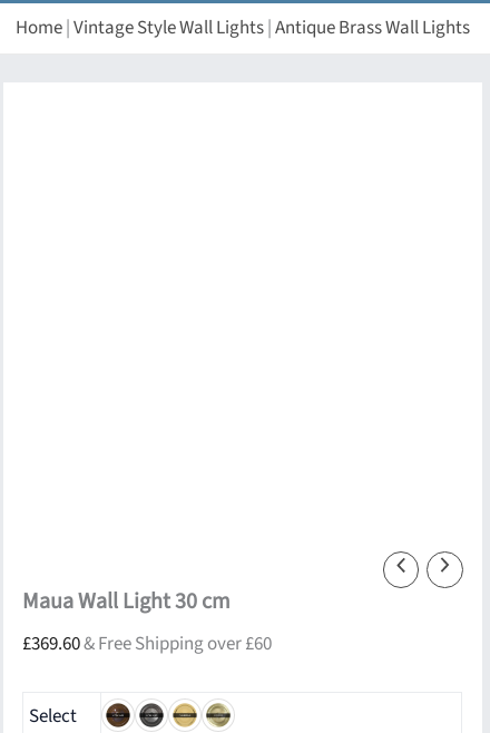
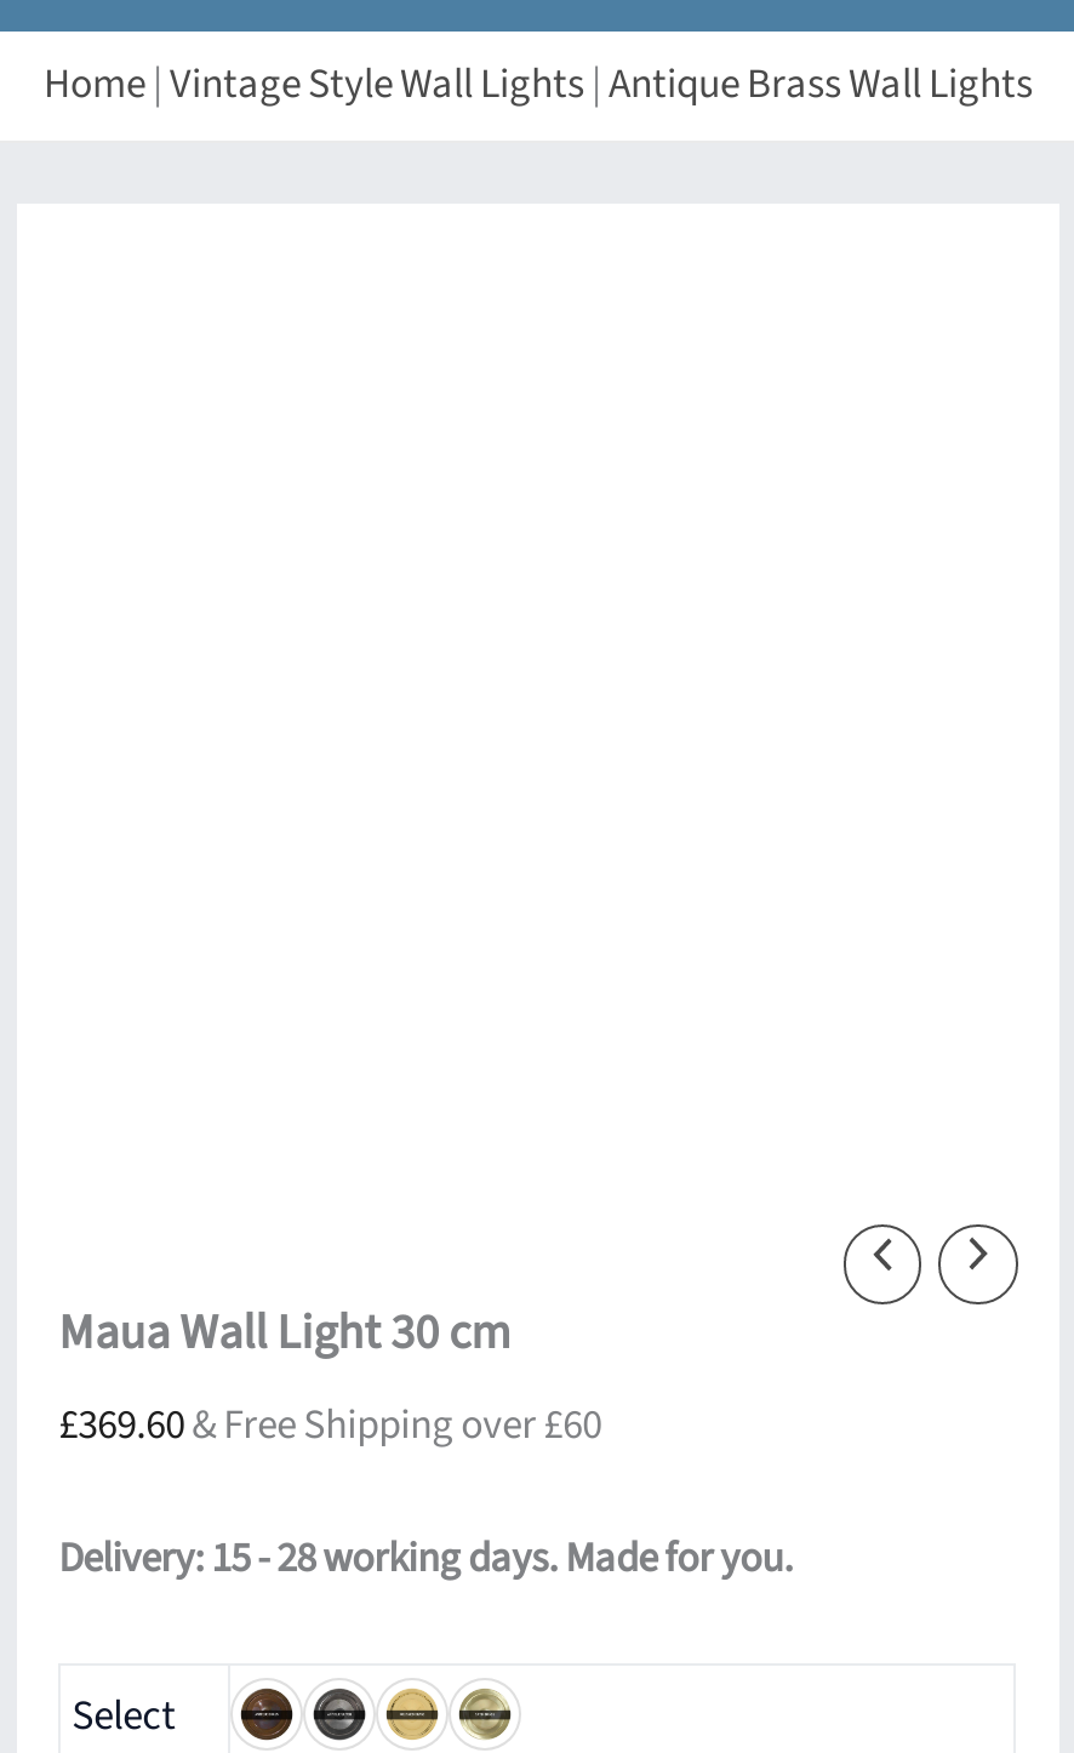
none -> [59,1529,793,1588] Delivery: 15 - 28 working days. Made for you.

